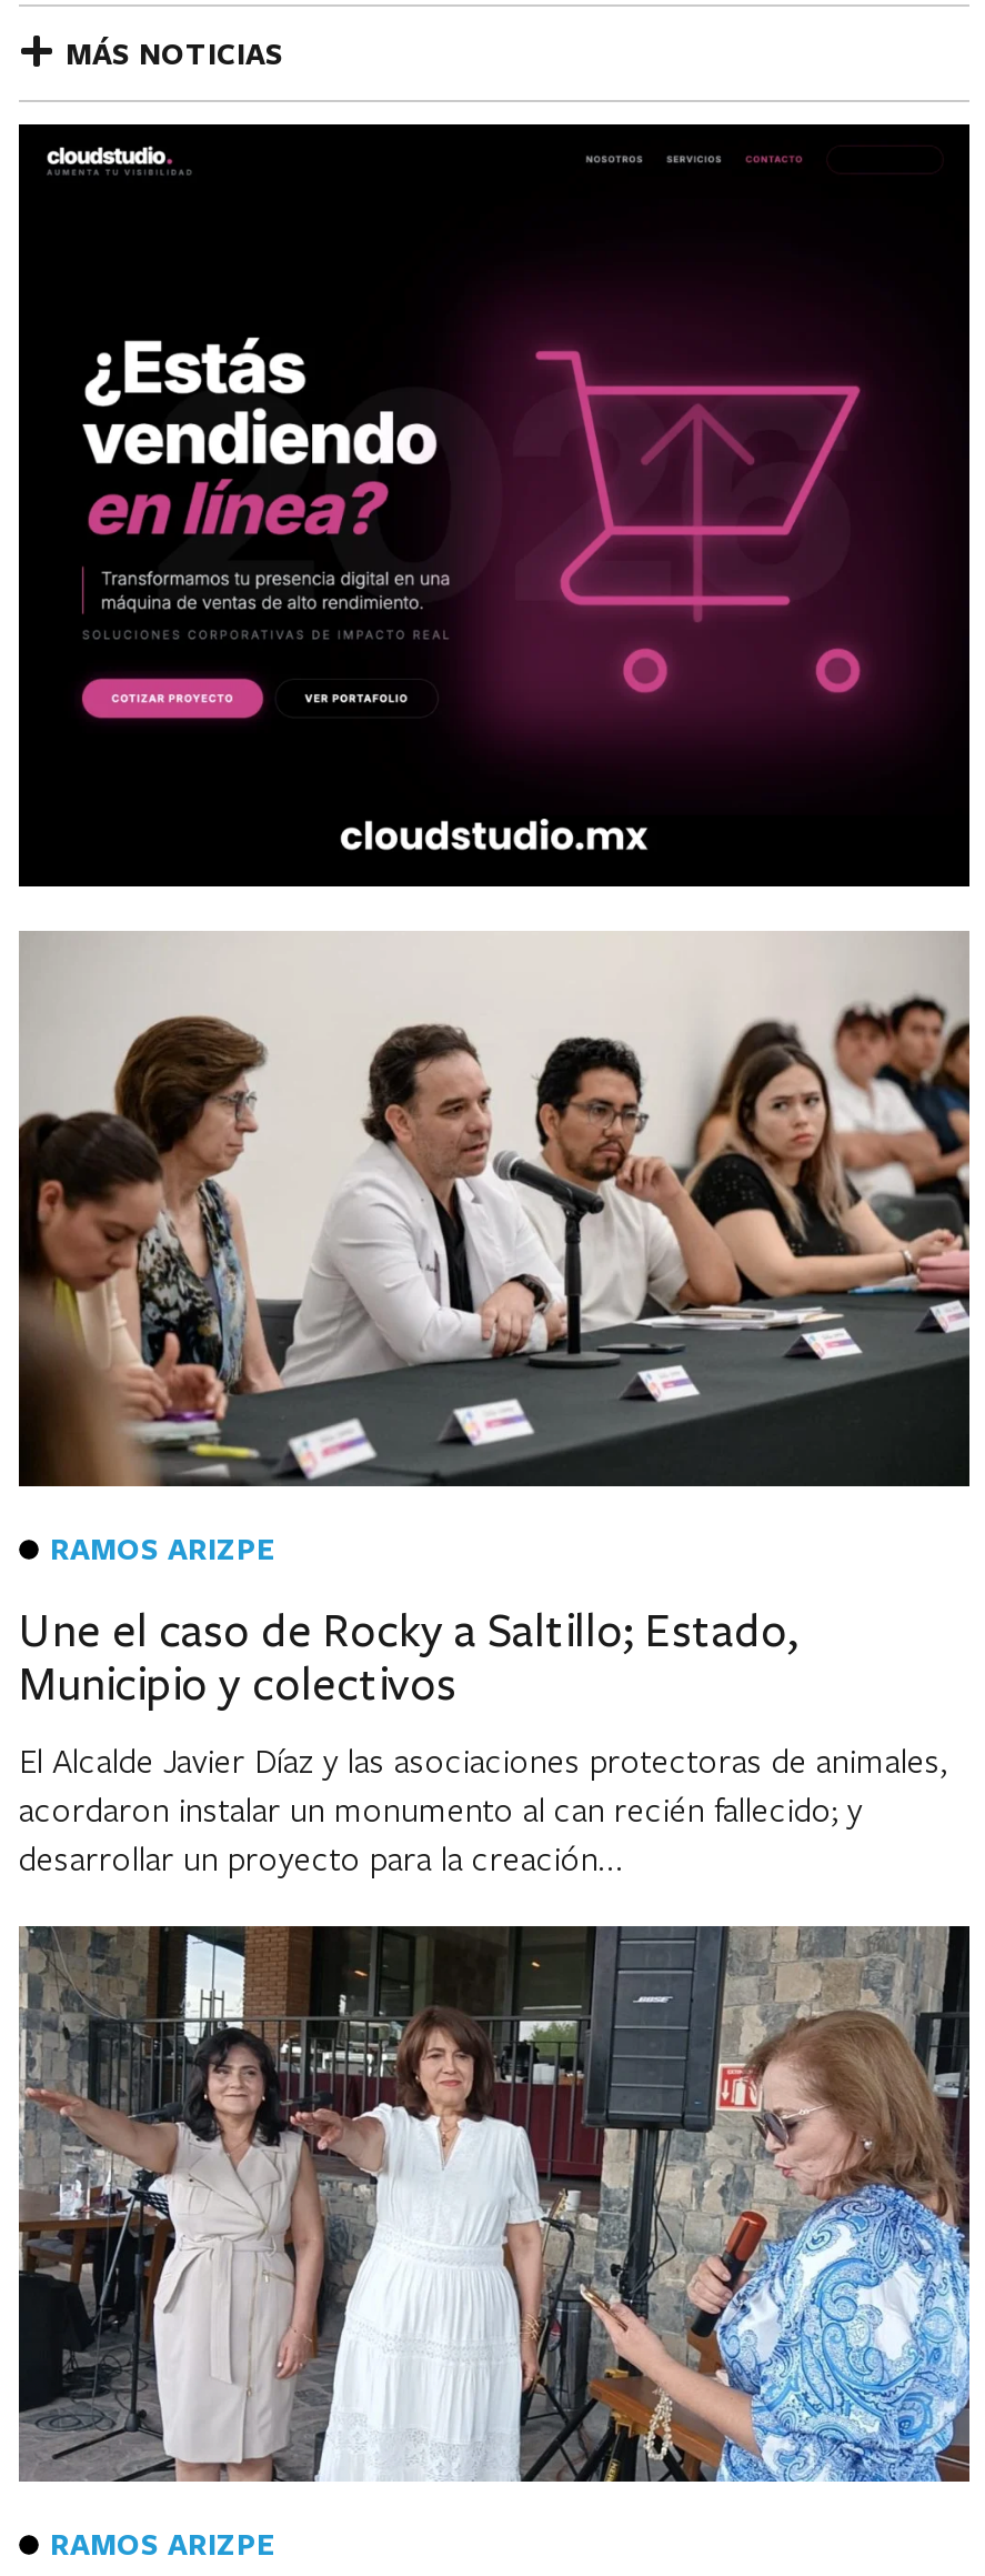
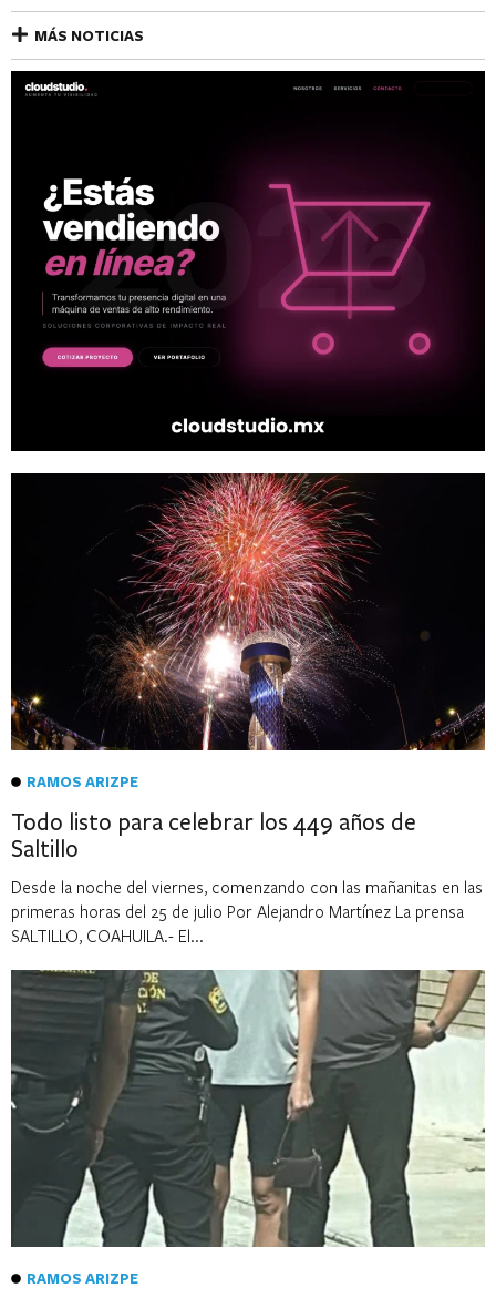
[17,931,972,1489] [image] -> [10,472,486,752] [image]
[19,1604,947,1879] Une el caso de Rocky a Saltillo; Estado, | Municipio y colectivos | El Alcalde Javier Díaz y las asociaciones protectoras de animales, | acordaron instalar un monumento al can recién fallecido; y | desarrollar un proyecto para la creación... -> [11,809,483,947] Todo listo para celebrar los 449 años de | Saltillo | Desde la noche del viernes, comenzando con las mañanitas en las | primeras horas del 25 de julio Por Alejandro Martínez La prensa | SALTILLO, COAHUILA.- El...
[19,1924,972,2484] [image] -> [11,969,486,1248] [image]

